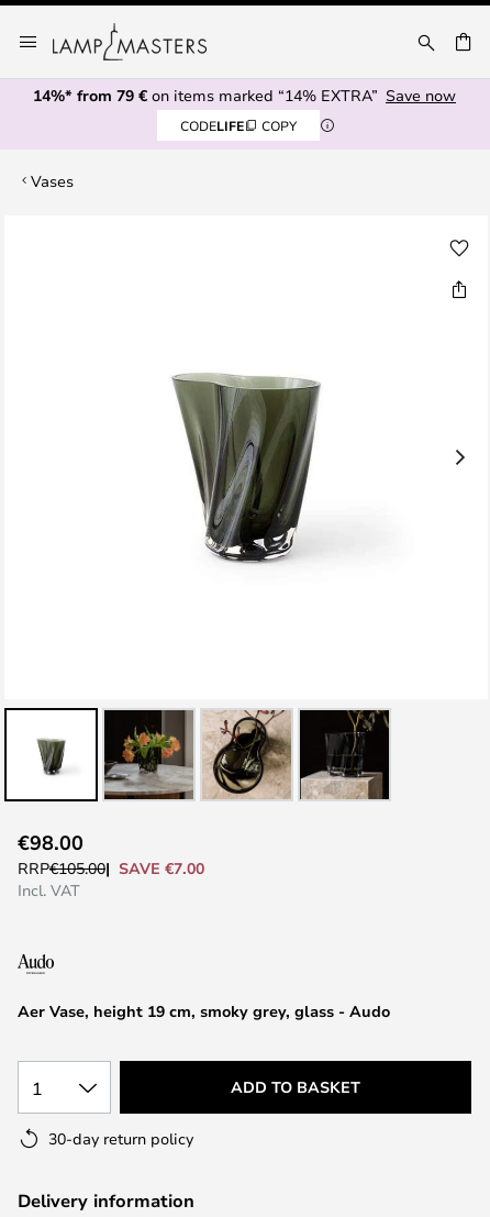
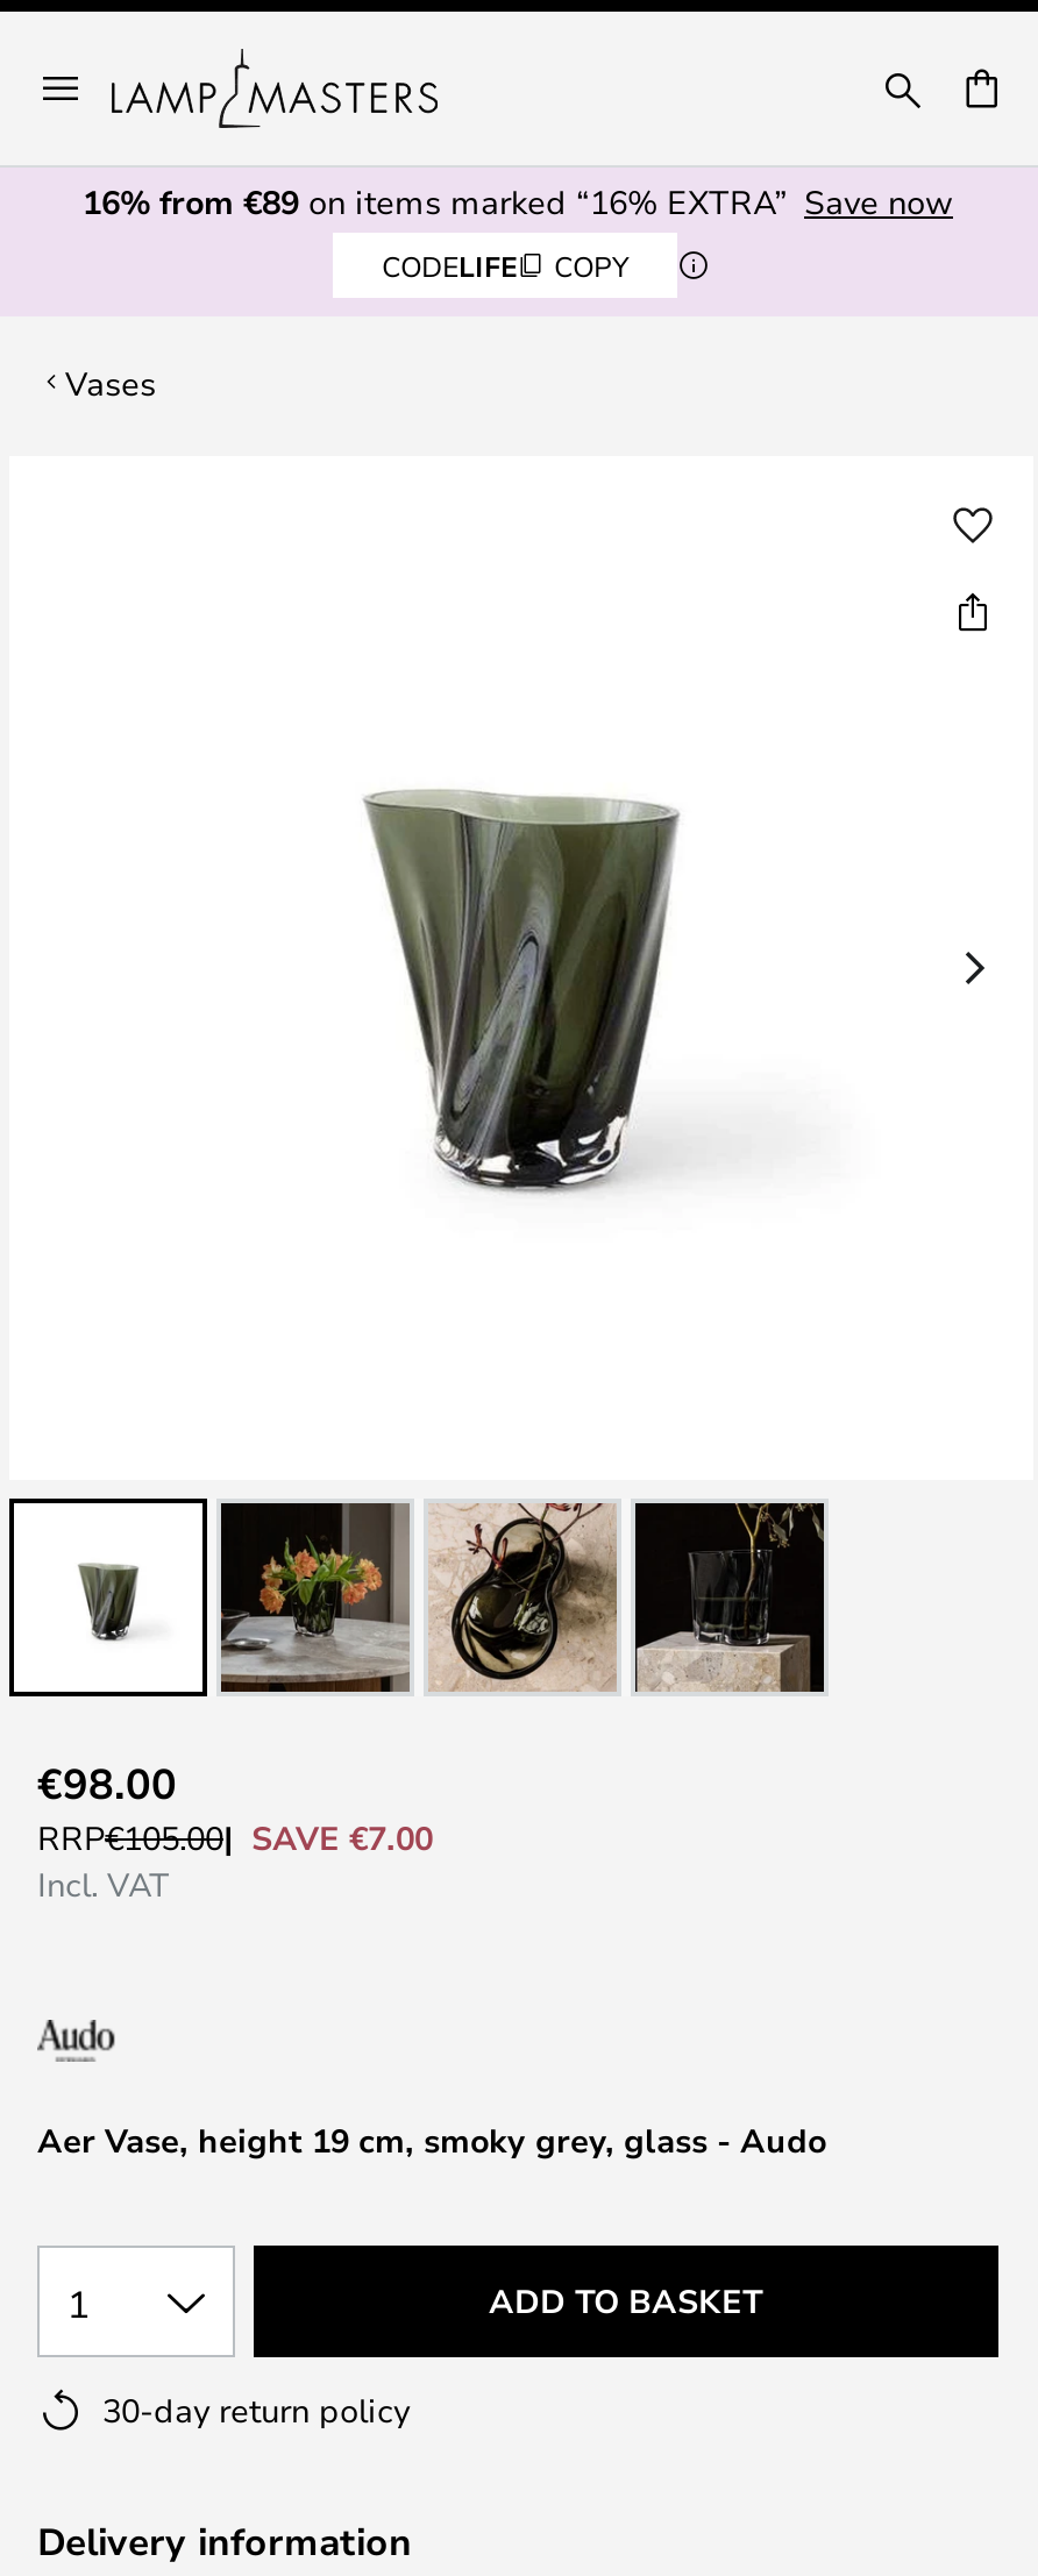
[33,85,456,106] 14%* from 79 €on items marked “14% EXTRA” Save now -> [83,179,953,223] 16% from €89 on items marked “16% EXTRA” Save now

